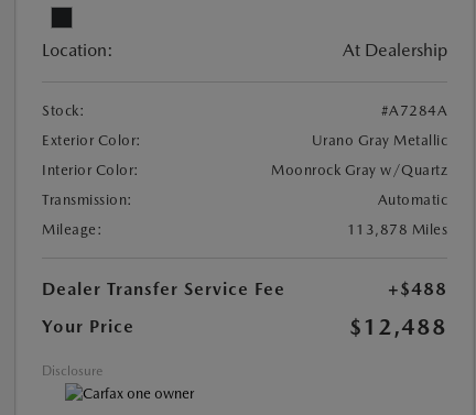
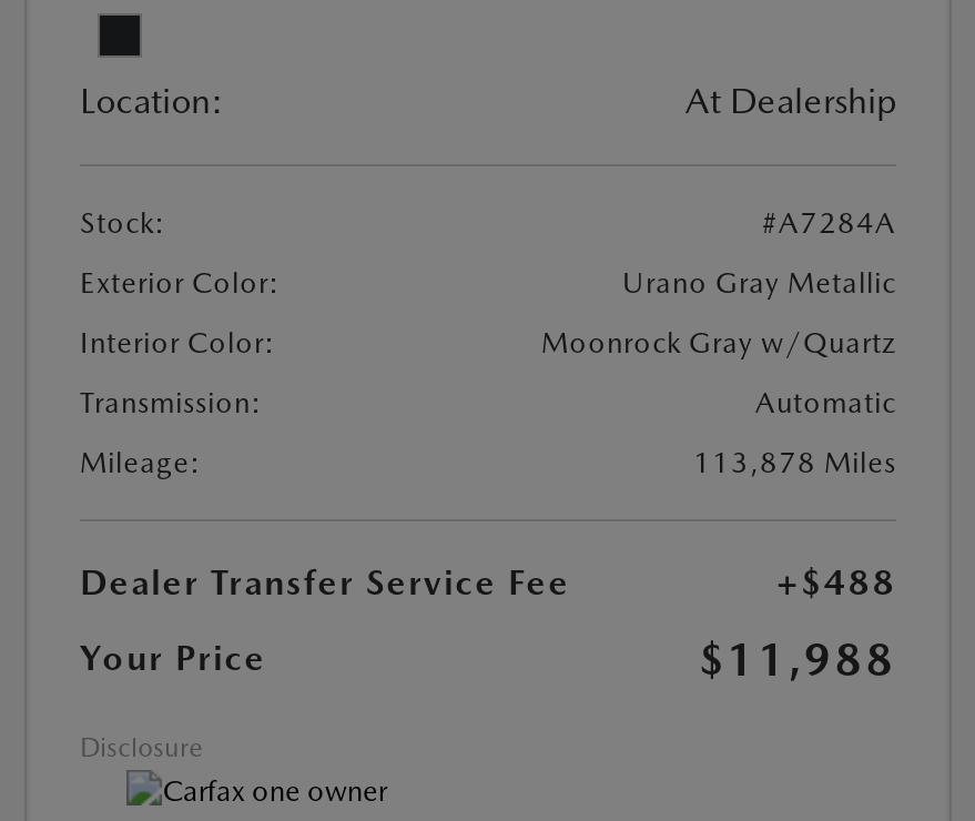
[349,314,447,341] $12,488 -> [699,632,896,685] $11,988

